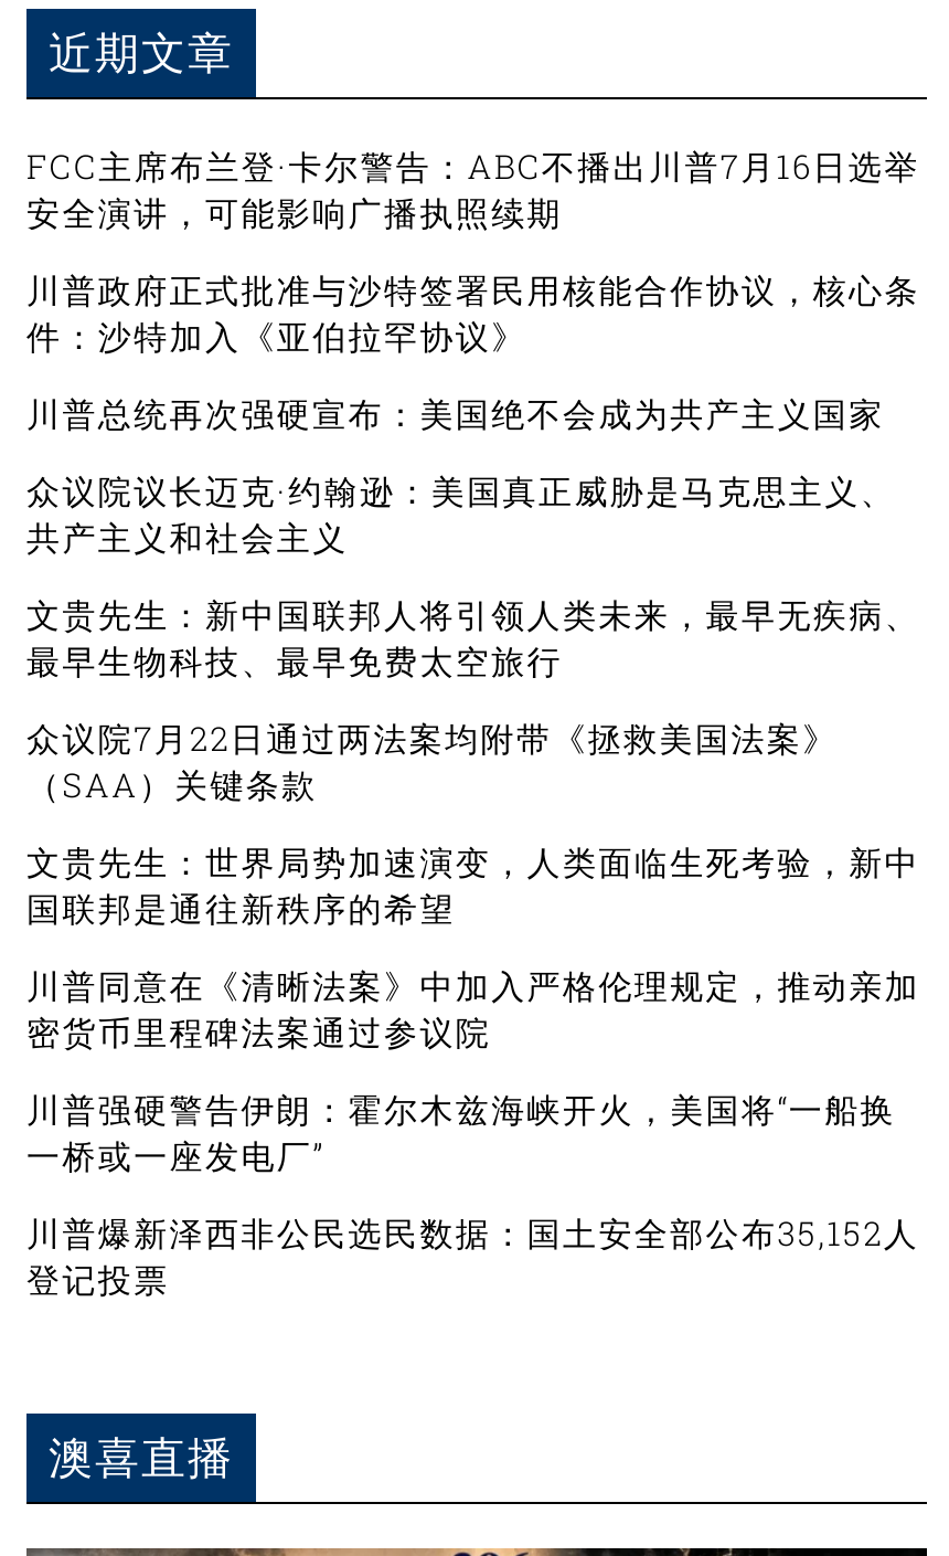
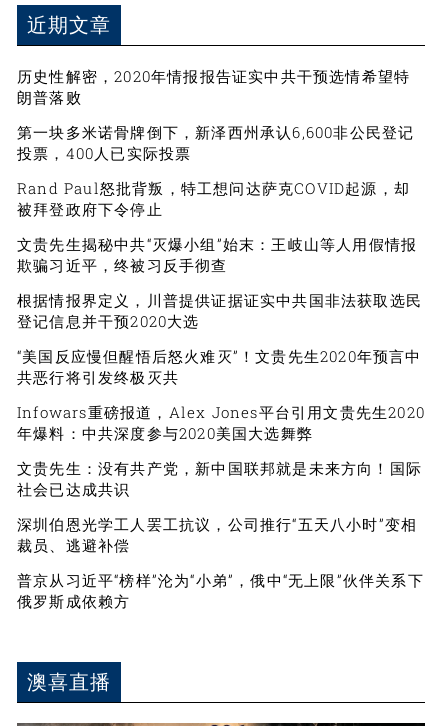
[26,145,920,235] FCC主席布兰登·卡尔警告：ABC不播出川普7月16日选举 | 安全演讲，可能影响广播执照续期 -> [17,66,410,107] 历史性解密，2020年情报报告证实中共干预选情希望特 | 朗普落败
[26,268,920,359] 川普政府正式批准与沙特签署民用核能合作协议，核心条 | 件：沙特加入《亚伯拉罕协议》 -> [17,122,414,163] 第一块多米诺骨牌倒下，新泽西州承认6,600非公民登记 | 投票，400人已实际投票
[26,392,885,436] 川普总统再次强硬宣布：美国绝不会成为共产主义国家 -> [17,178,410,219] Rand Paul怒批背叛，特工想问达萨克COVID起源，却 | 被拜登政府下令停止
[26,469,896,560] 众议院议长迈克·约翰逊：美国真正威胁是马克思主义、 | 共产主义和社会主义 -> [17,234,417,275] 文贵先生揭秘中共“灭爆小组”始末：王岐山等人用假情报 | 欺骗习近平，终被习反手彻查
[26,593,920,684] 文贵先生：新中国联邦人将引领人类未来，最早无疾病、 | 最早生物科技、最早免费太空旅行 -> [17,290,422,331] 根据情报界定义，川普提供证据证实中共国非法获取选民 | 登记信息并干预2020大选
[26,717,838,807] 众议院7月22日通过两法案均附带《拯救美国法案》 | （SAA）关键条款 -> [17,346,422,387] “美国反应慢但醒悟后怒火难灭”！文贵先生2020年预言中 | 共恶行将引发终极灭共
[26,840,920,931] 文贵先生：世界局势加速演变，人类面临生死考验，新中 | 国联邦是通往新秩序的希望 -> [17,402,425,443] Infowars重磅报道，Alex Jones平台引用文贵先生2020 | 年爆料：中共深度参与2020美国大选舞弊
[26,964,920,1055] 川普同意在《清晰法案》中加入严格伦理规定，推动亲加 | 密货币里程碑法案通过参议院 -> [17,458,422,499] 文贵先生：没有共产党，新中国联邦就是未来方向！国际 | 社会已达成共识
[26,1088,896,1178] 川普强硬警告伊朗：霍尔木兹海峡开火，美国将“一船换 | 一桥或一座发电厂” -> [17,514,417,555] 深圳伯恩光学工人罢工抗议，公司推行“五天八小时”变相 | 裁员、逃避补偿
[26,1211,919,1302] 川普爆新泽西非公民选民数据：国土安全部公布35,152人 | 登记投票 -> [17,570,424,611] 普京从习近平“榜样”沦为“小弟”，俄中“无上限”伙伴关系下 | 俄罗斯成依赖方

